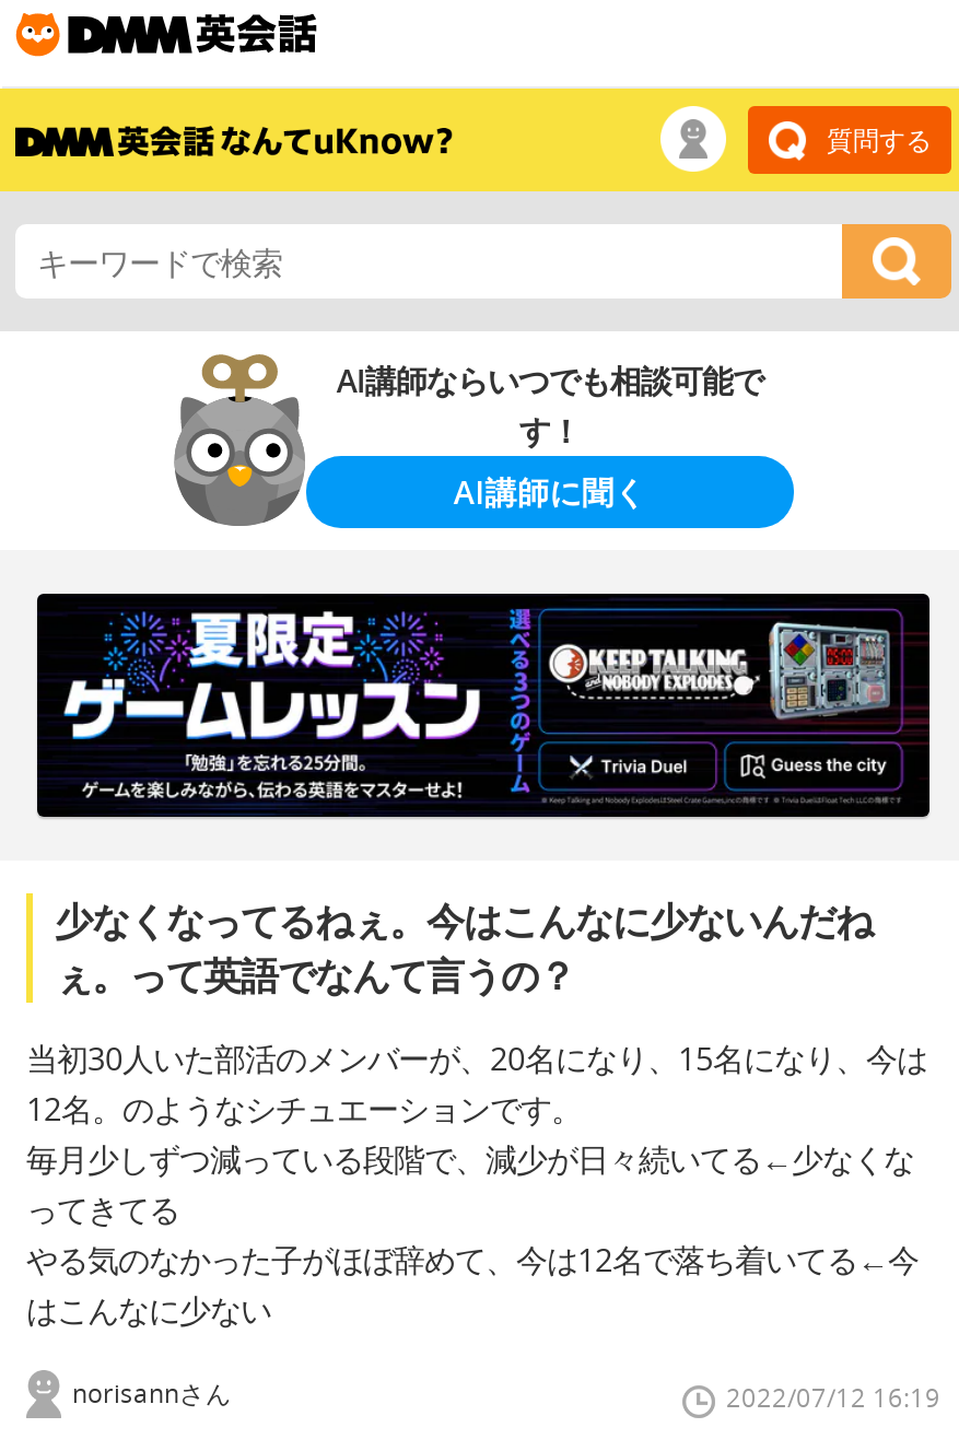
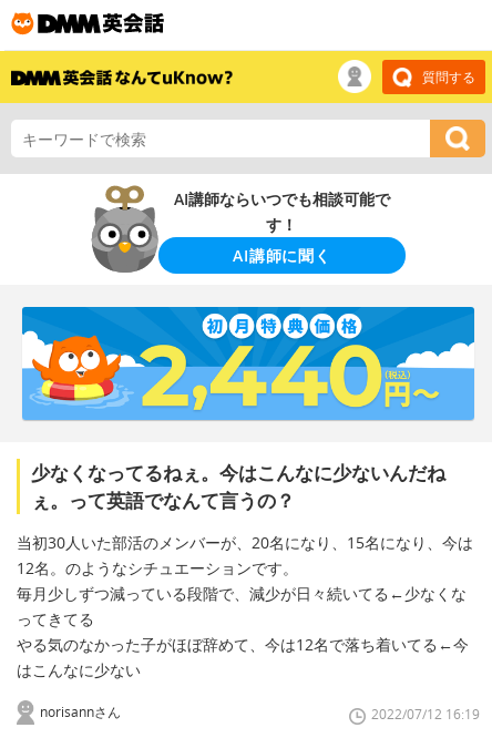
[35,592,932,819] [image] -> [21,306,475,421] [image]

